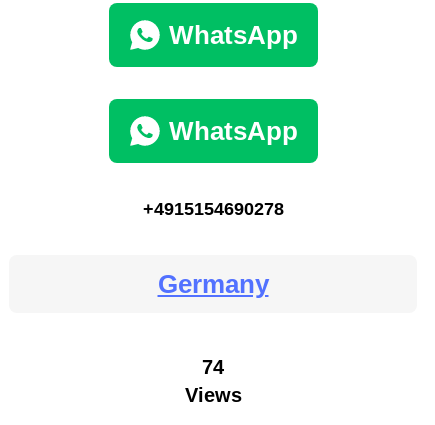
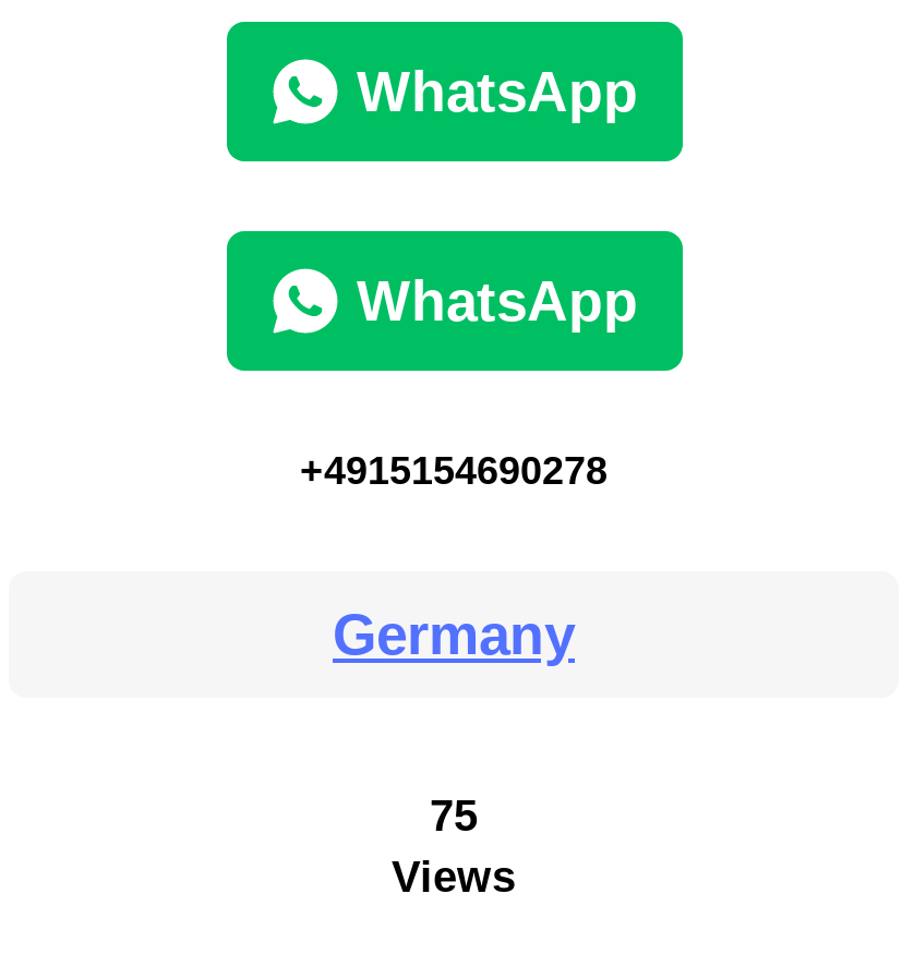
[202,356,224,378] 74 -> [430,791,478,839] 75

